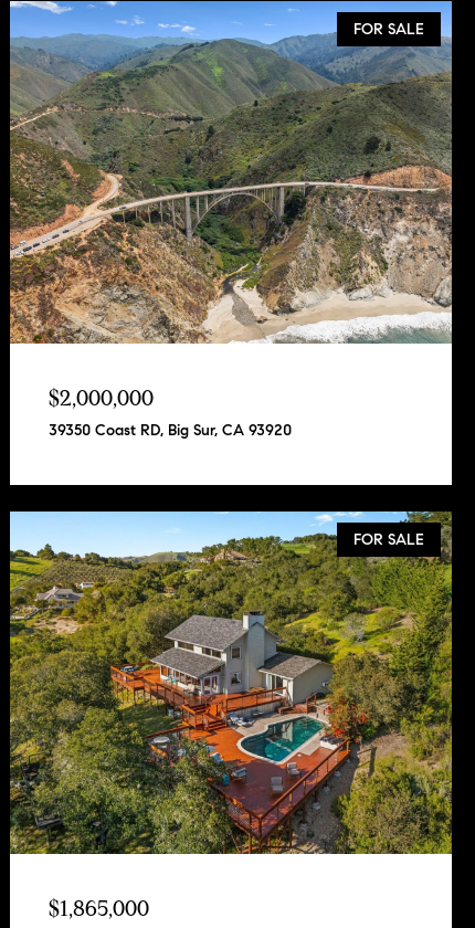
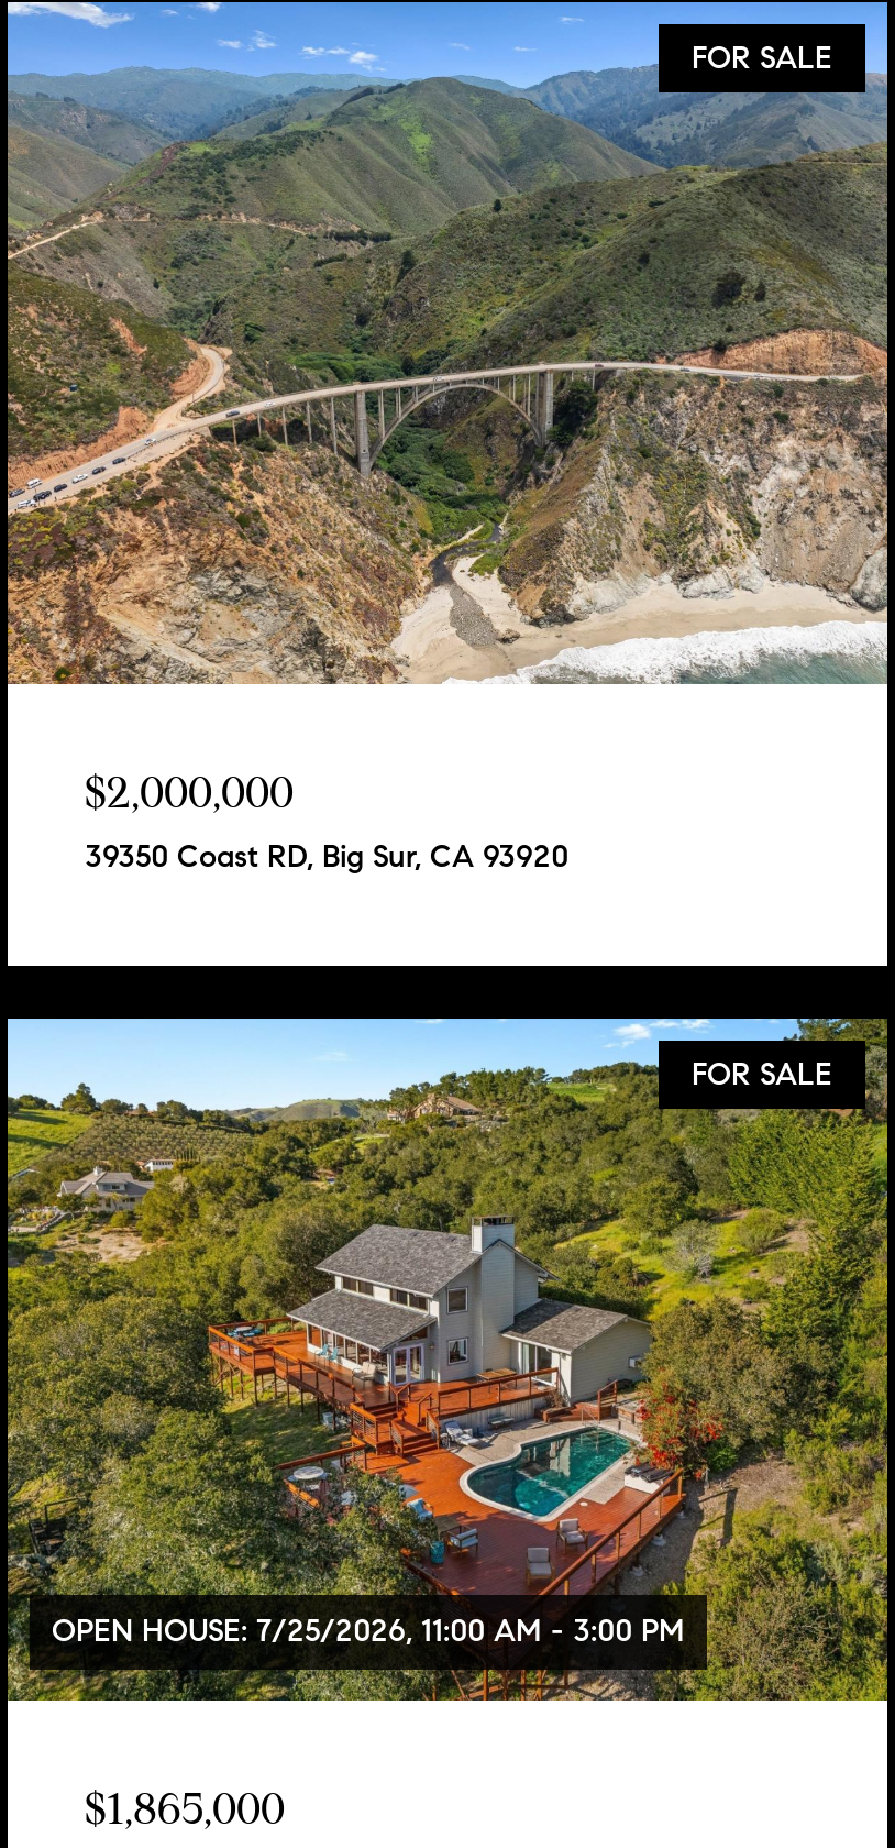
none -> [52,1613,685,1650] OPEN HOUSE: 7/25/2026, 11:00 AM - 3:00 PM

